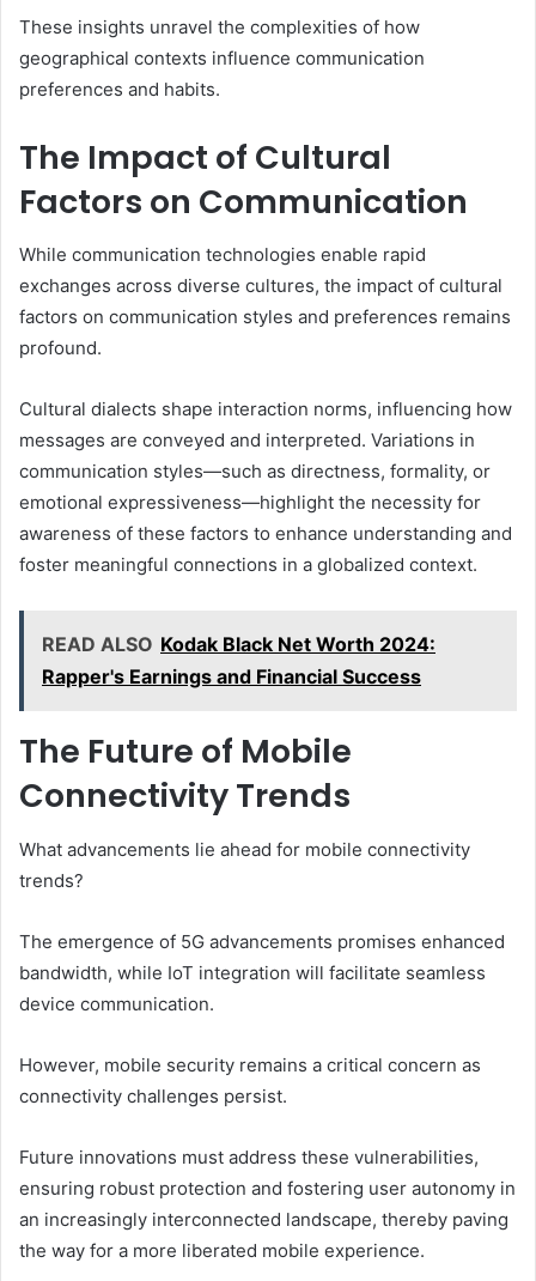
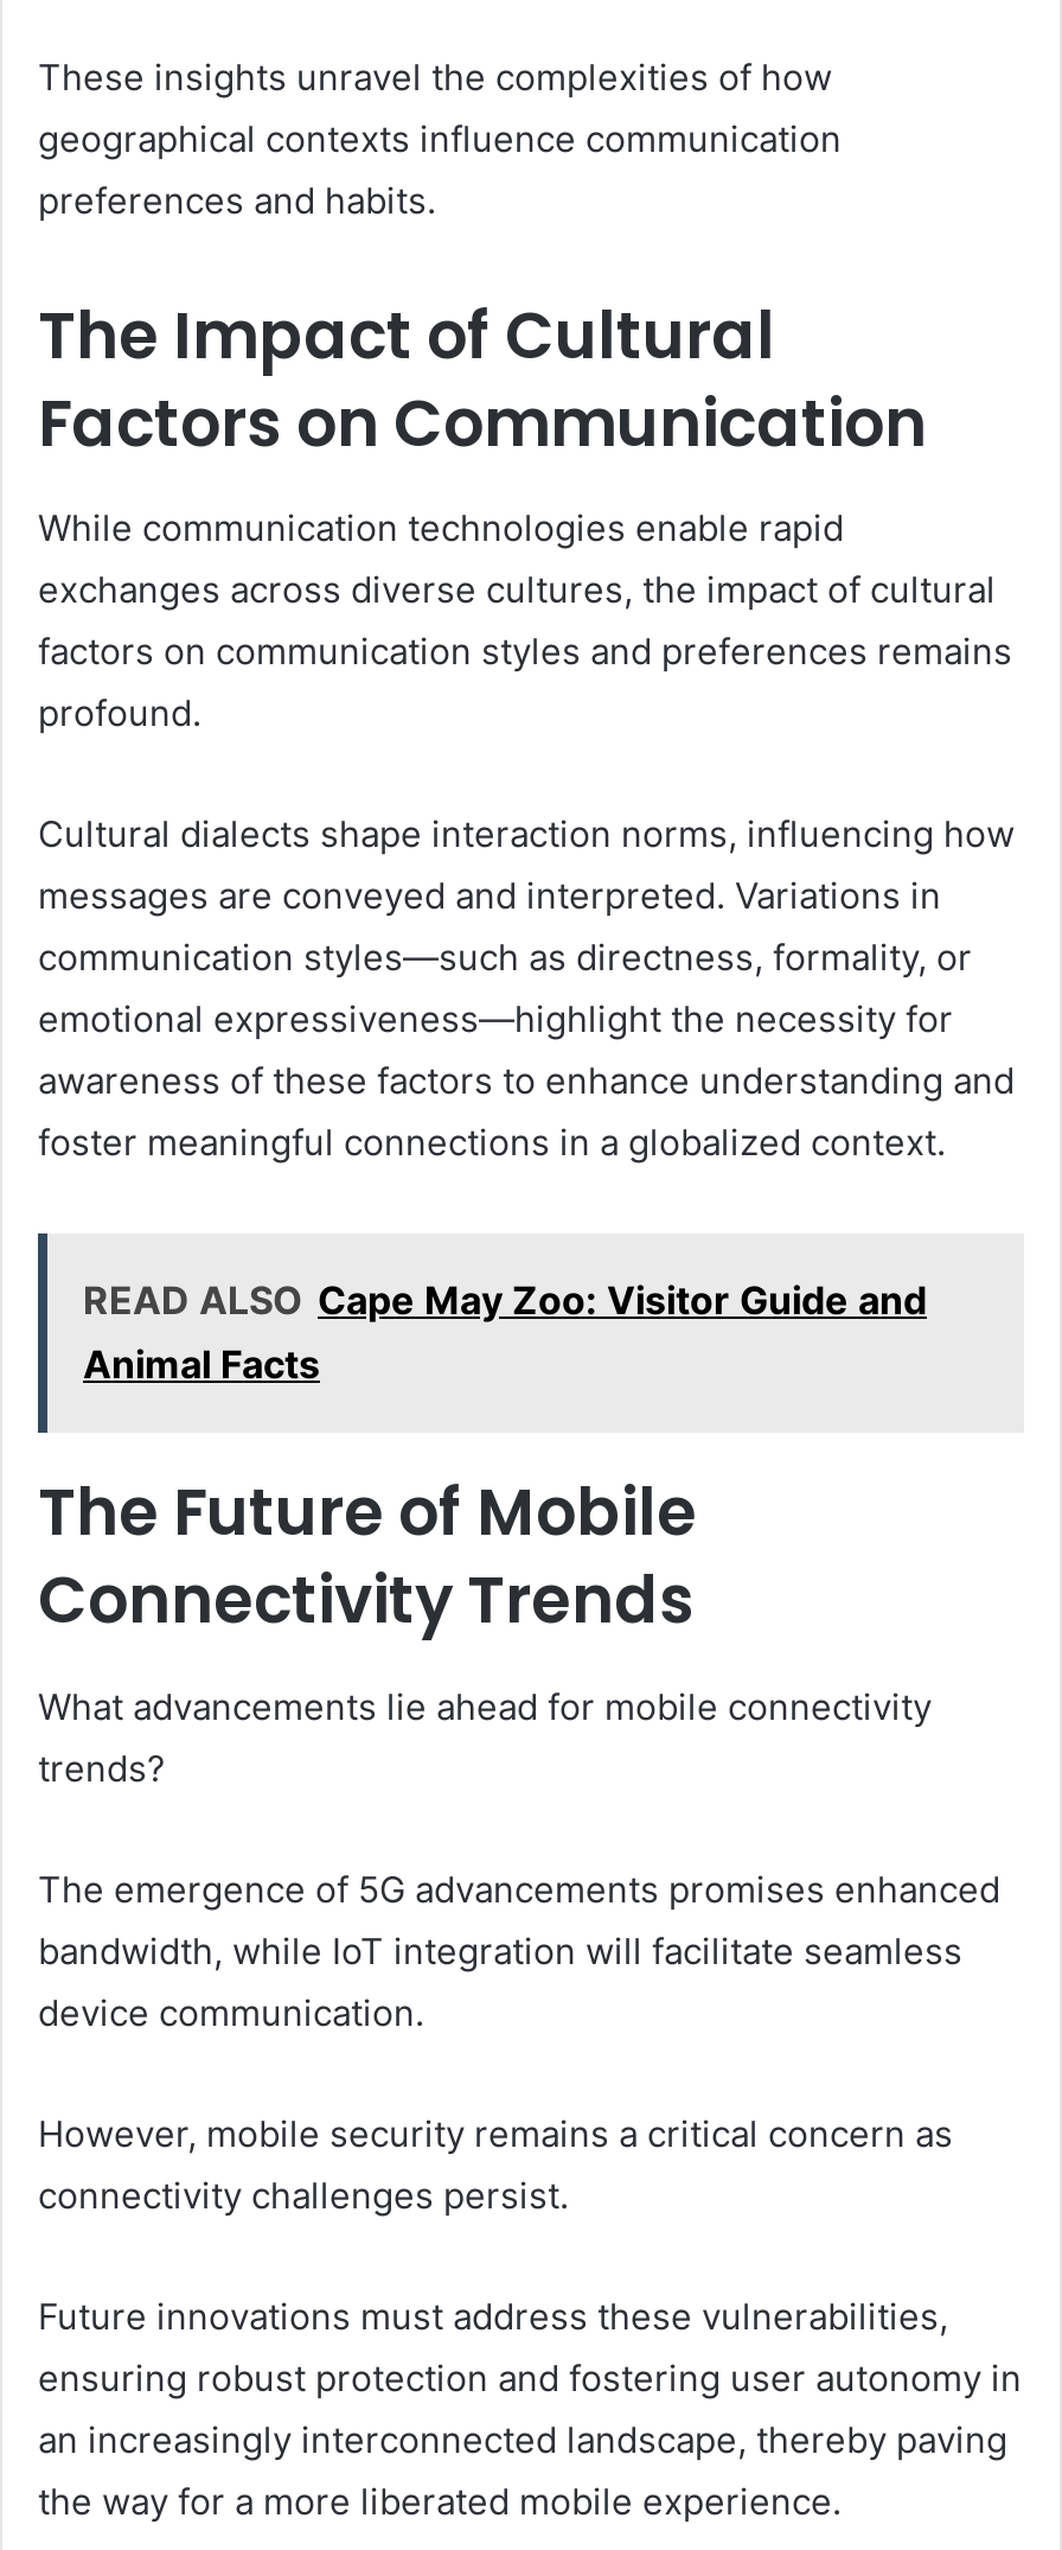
[42,632,435,688] READ ALSO Kodak Black Net Worth 2024: | Rapper's Earnings and Financial Success -> [83,1276,927,1388] READ ALSO Cape May Zoo: Visitor Guide and | Animal Facts

